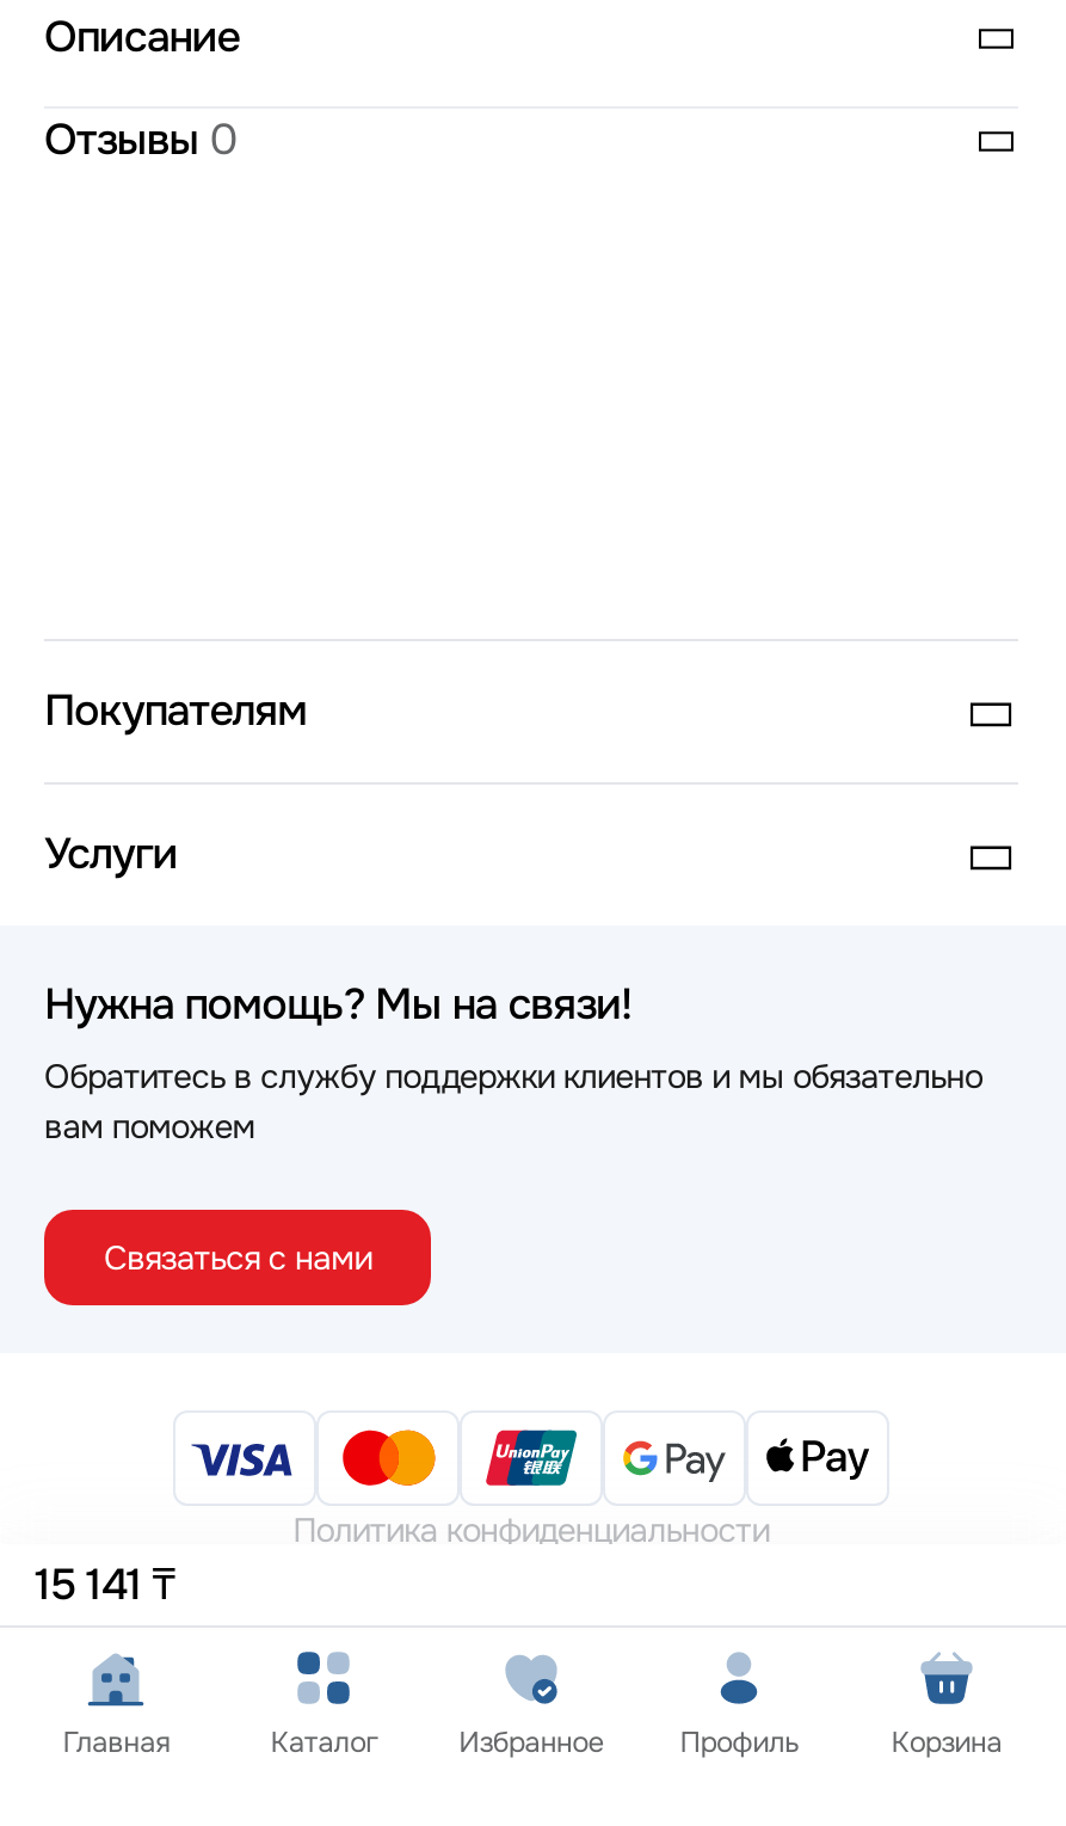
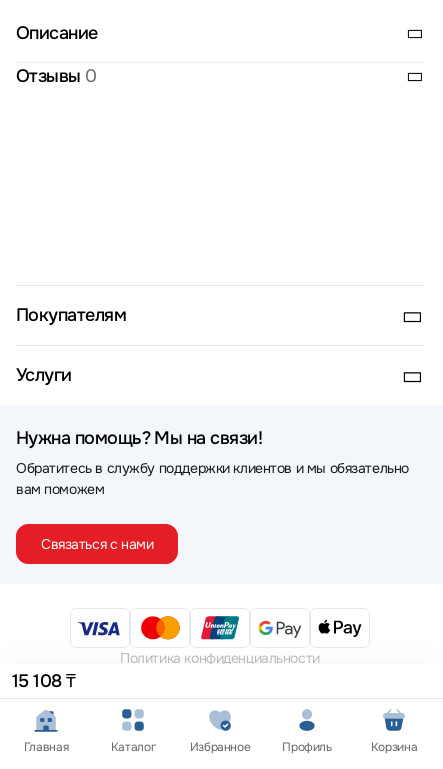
[35,1559,175,1612] 15 141 ₸ -> [12,670,76,692] 15 108 ₸

